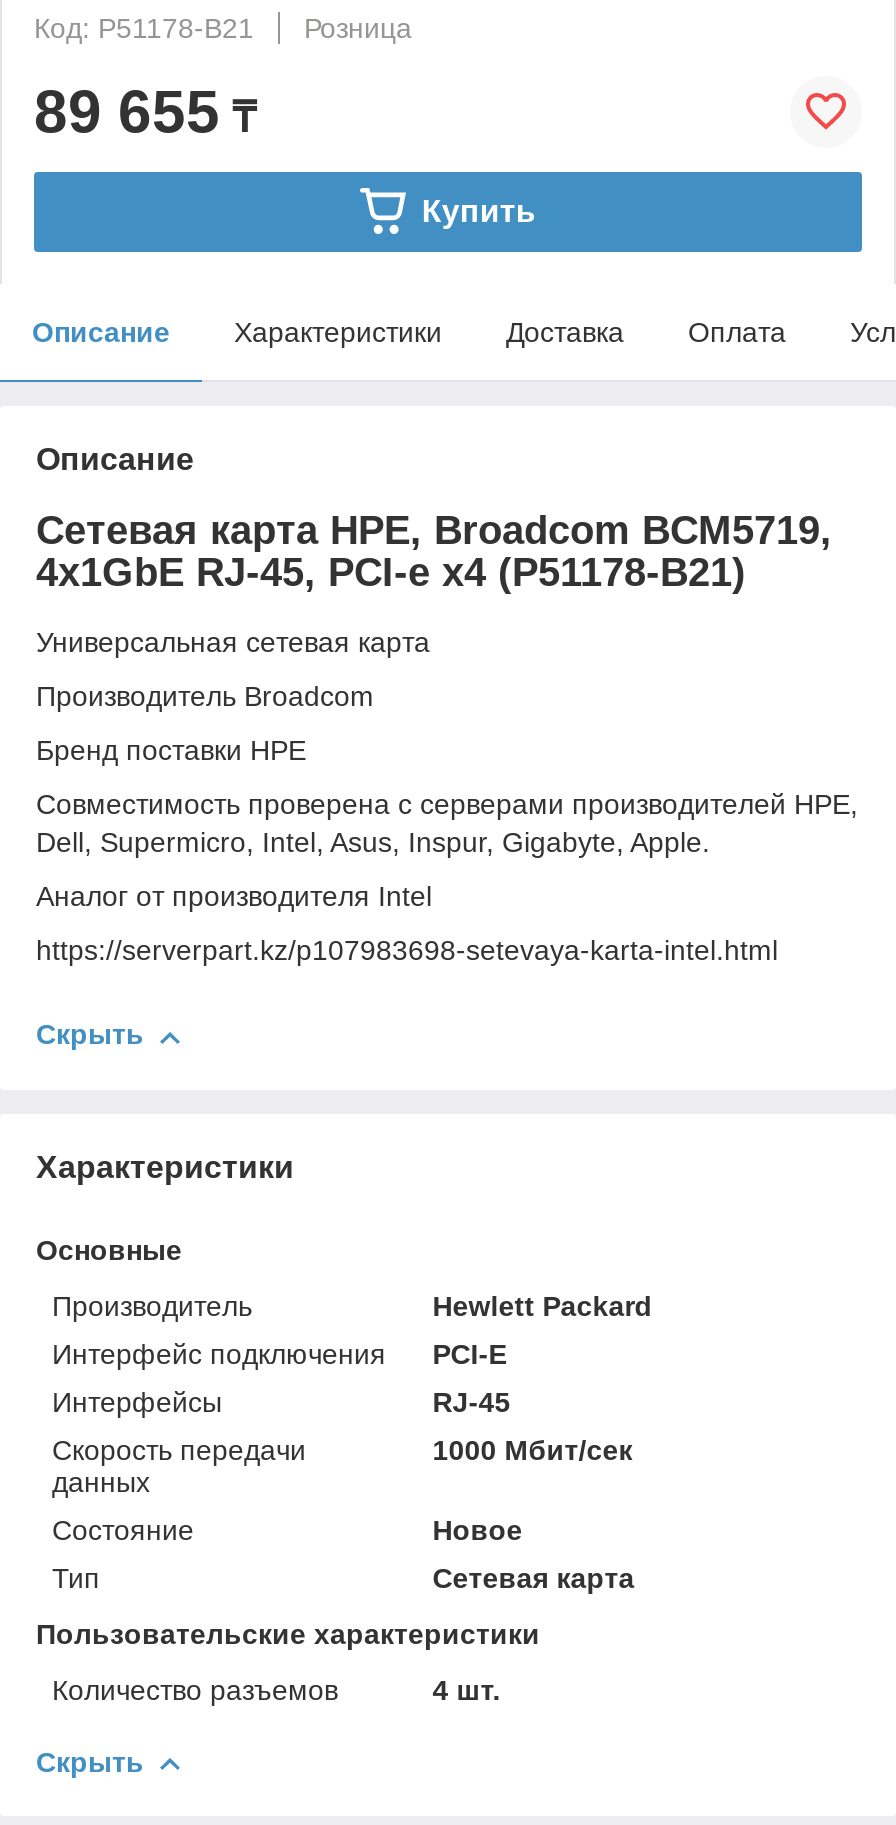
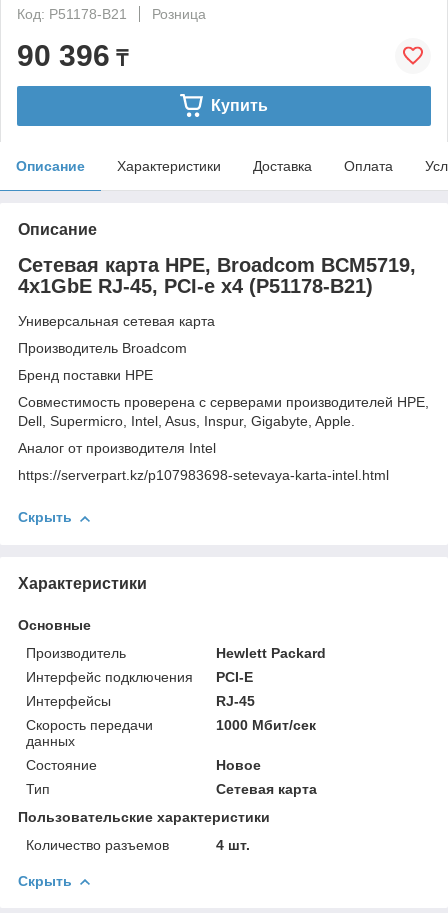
[34,78,256,144] 89 655 ₸ -> [17,39,128,72] 90 396 ₸

